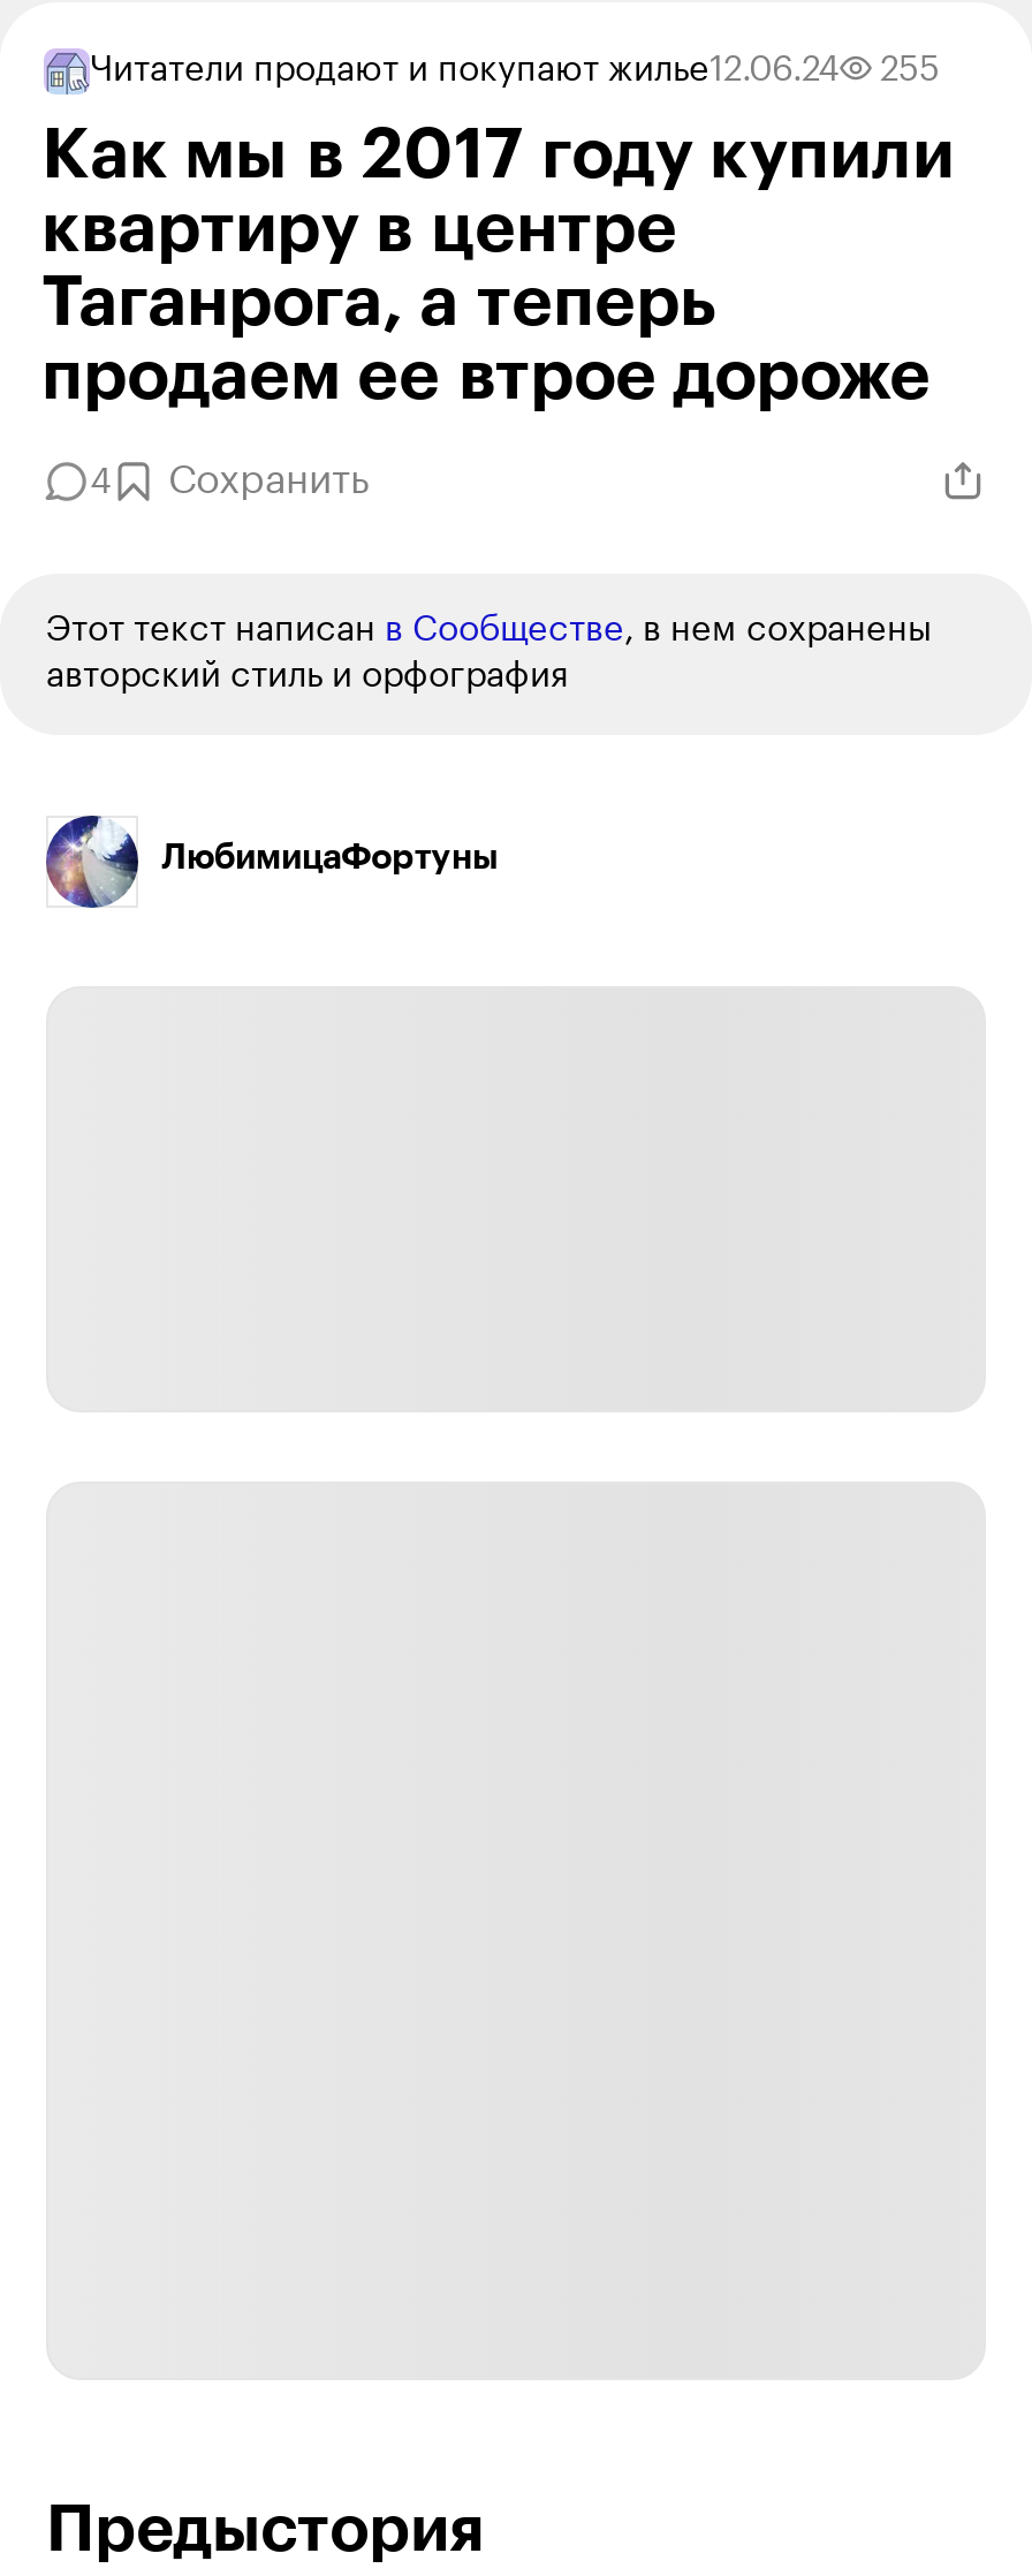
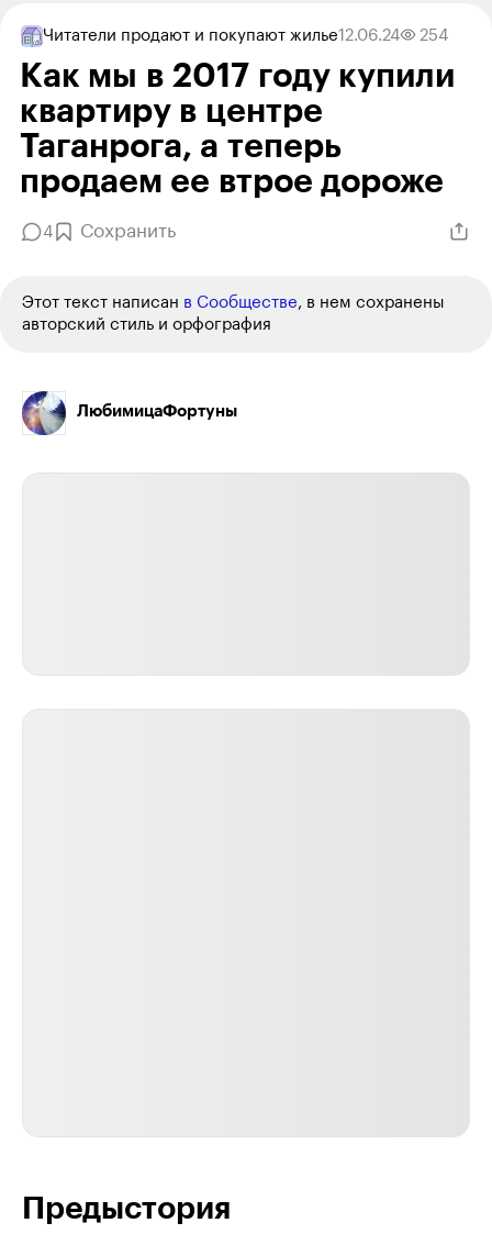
[90,53,940,88] Читатели продают и покупают жилье12.06.24 255 -> [43,27,448,44] Читатели продают и покупают жилье12.06.24 254

